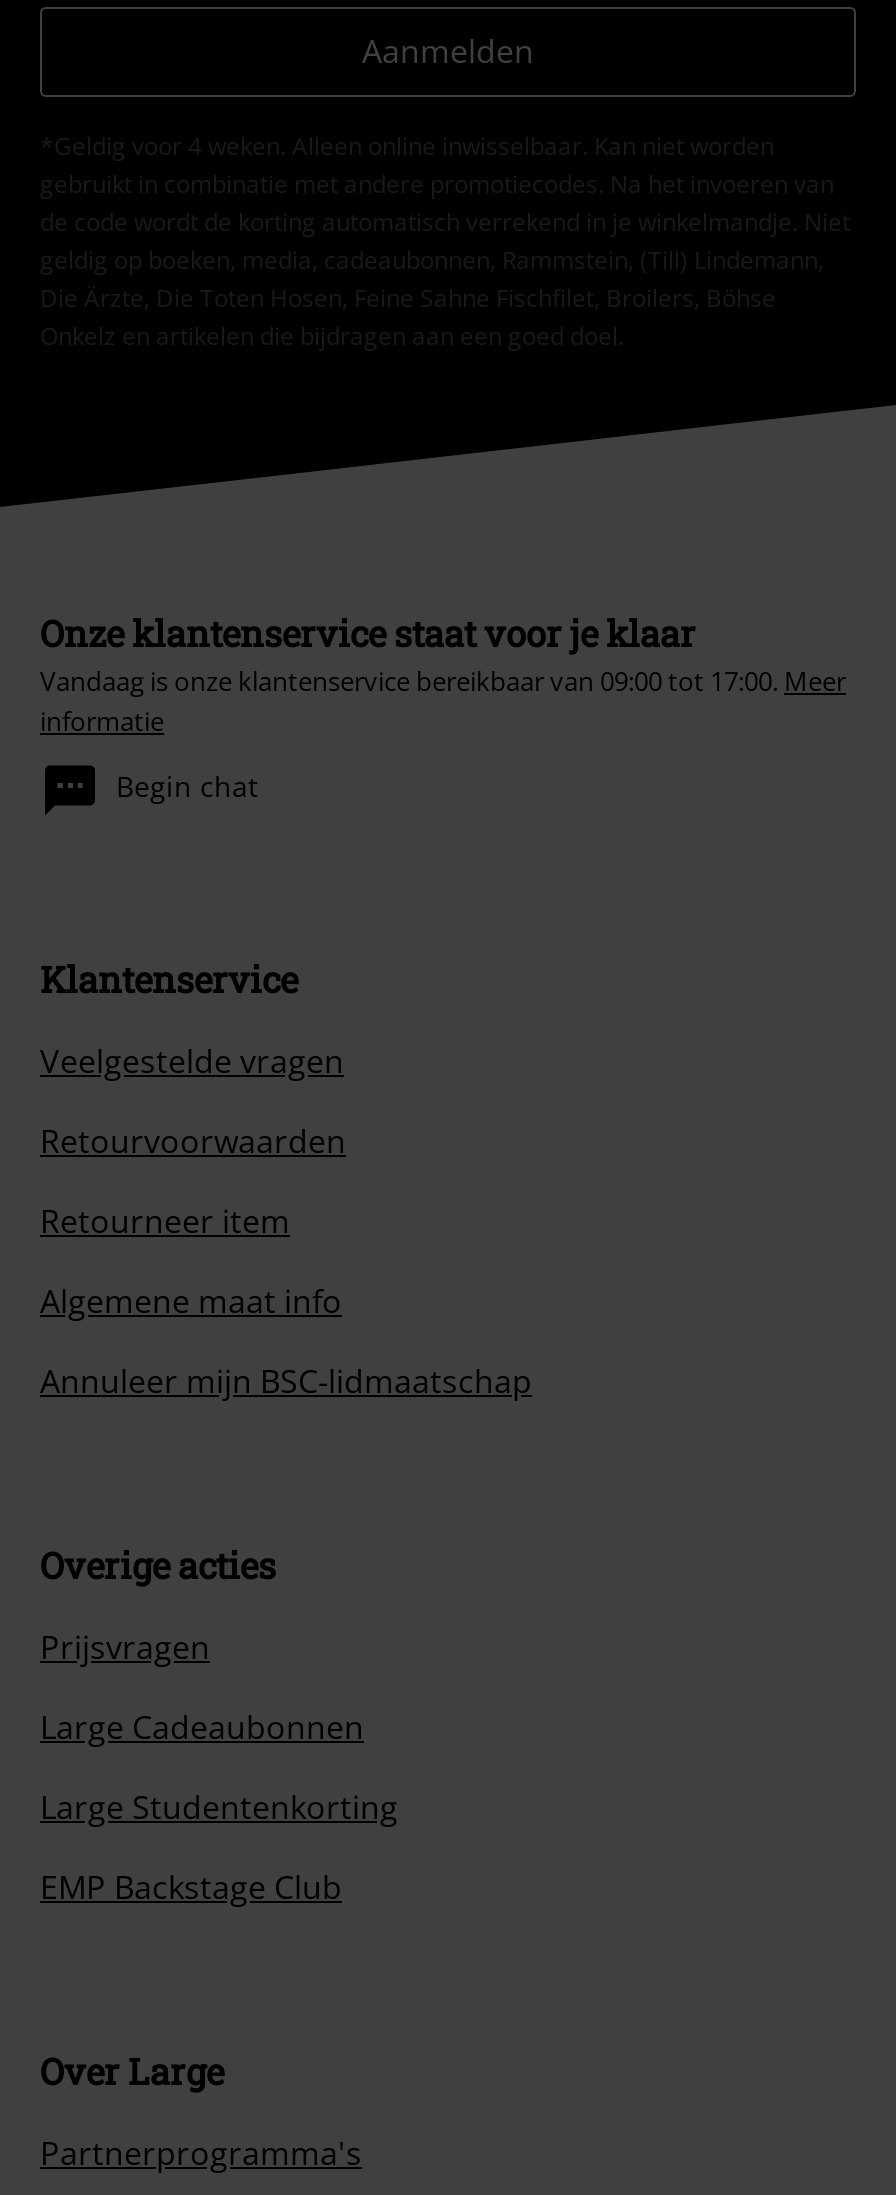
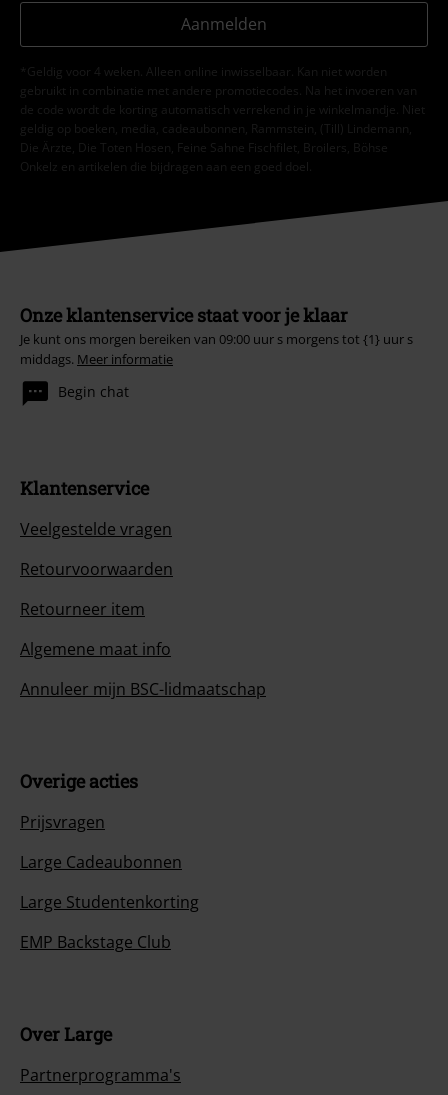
[40,663,846,739] Vandaag is onze klantenservice bereikbaar van 09:00 tot 17:00. Meer | informatie -> [20,330,413,368] Je kunt ons morgen bereiken van 09:00 uur s morgens tot {1} uur s | middags. Meer informatie

